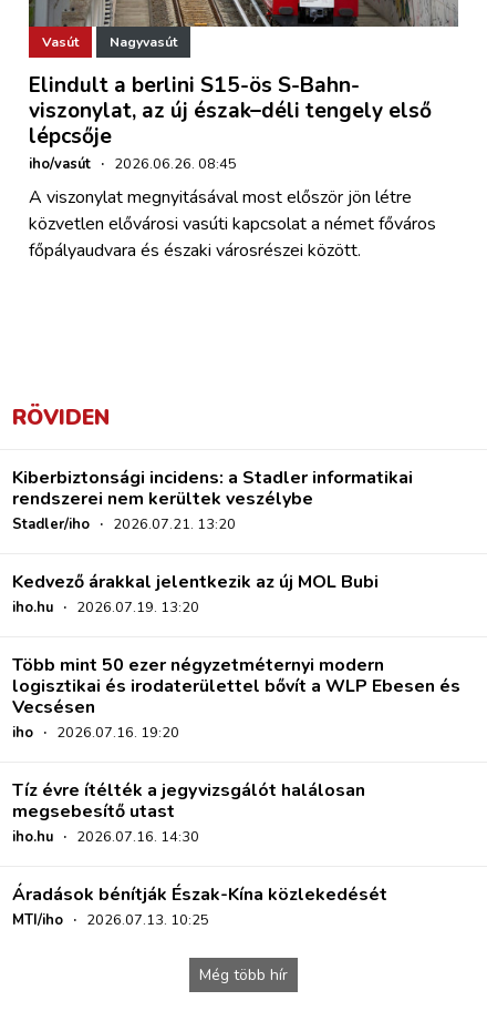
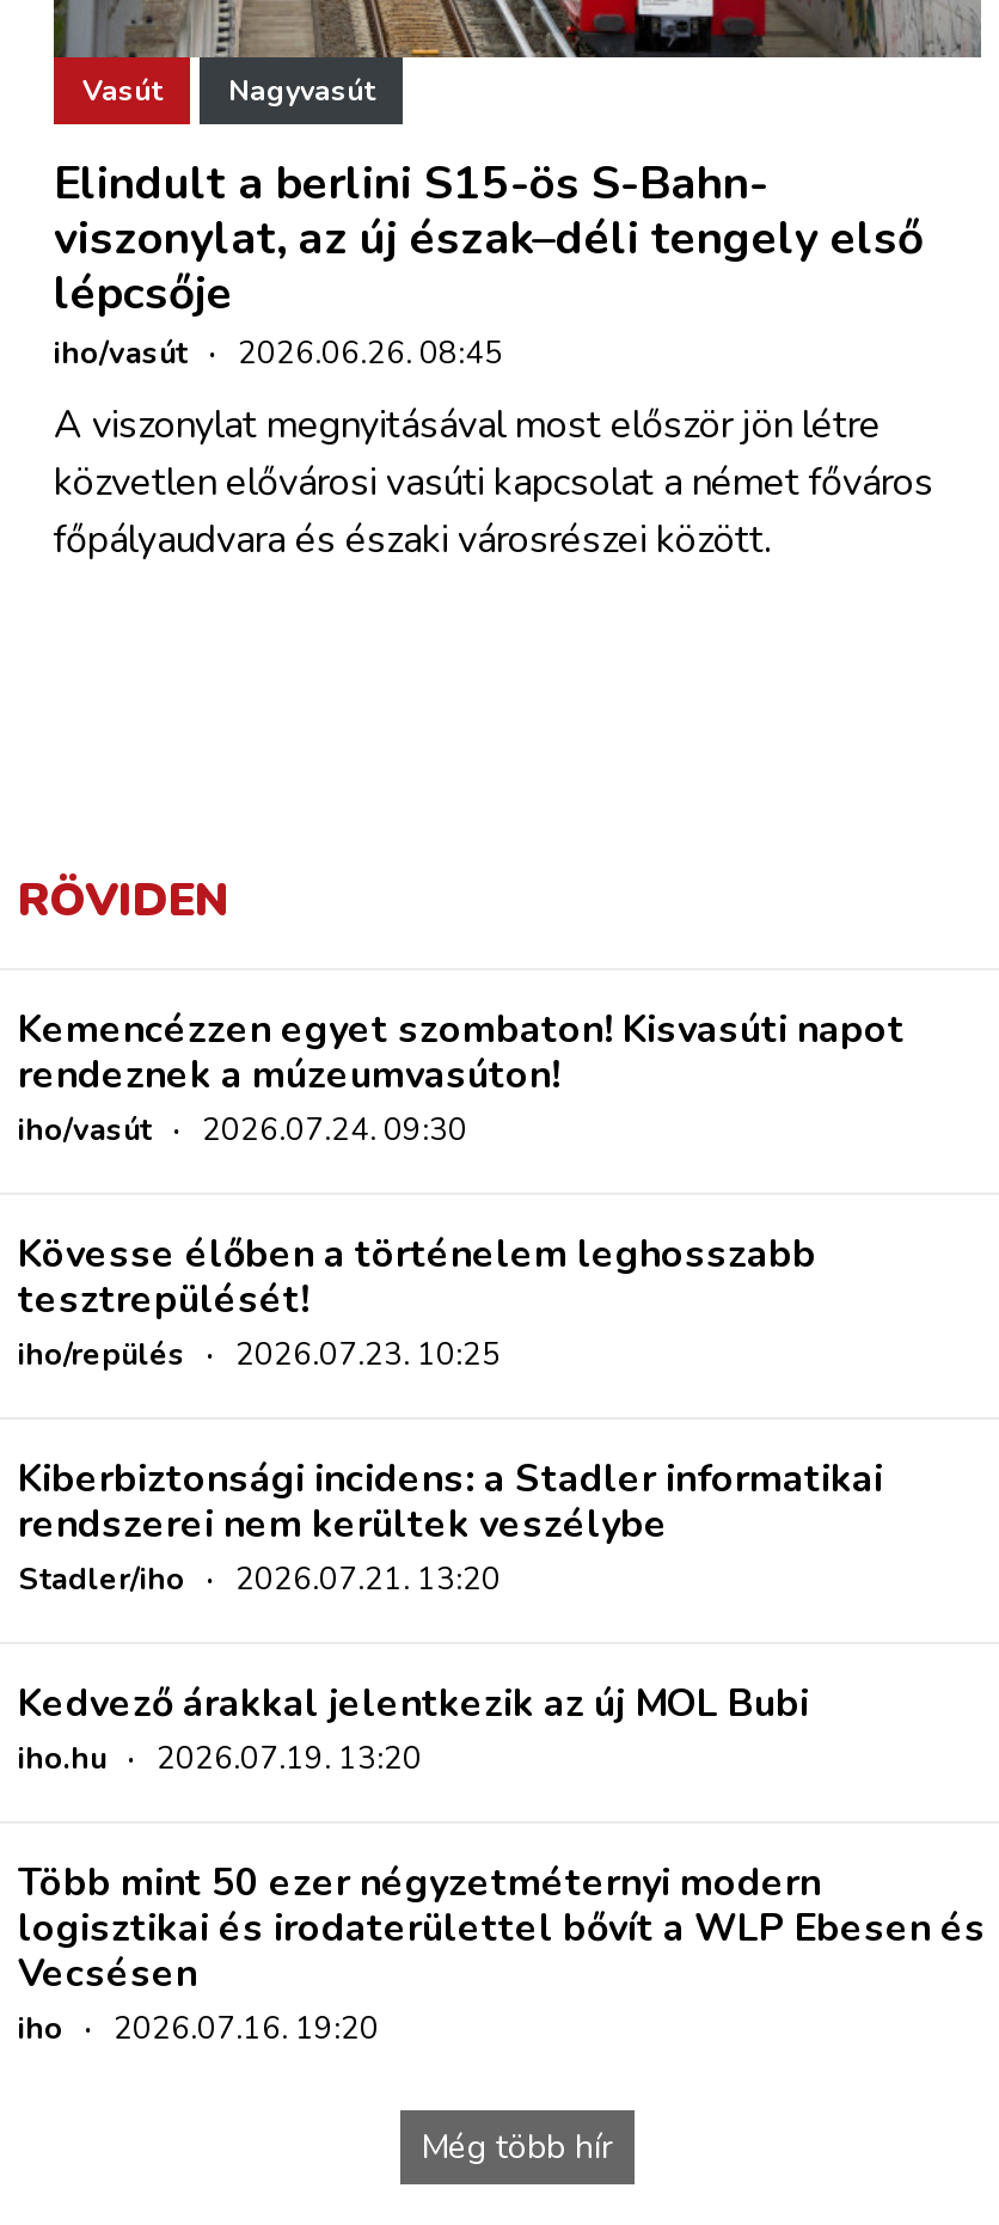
none -> [18,1005,905,1378] Kemencézzen egyet szombaton! Kisvasúti napot | rendeznek a múzeumvasúton! | iho/vasút · 2026.07.24. 09:30 | Kövesse élőben a történelem leghosszabb | tesztrepülését! | iho/repülés · 2026.07.23. 10:25
moved [12,466,460,743] -> [18,1454,986,2051]: Kiberbiztonsági incidens: a Stadler informatikai | rendszerei nem kerültek veszélybe | Stadler/iho · 2026.07.21. 13:20 | ... | Vecsésen | iho · 2026.07.16. 19:20
[12,779,387,931] Tíz évre ítélték a jegyvizsgálót halálosan | megsebesítő utast | iho.hu · 2026.07.16. 14:30 | Áradások bénítják Észak-Kína közlekedését | MTI/iho · 2026.07.13. 10:25 -> none

